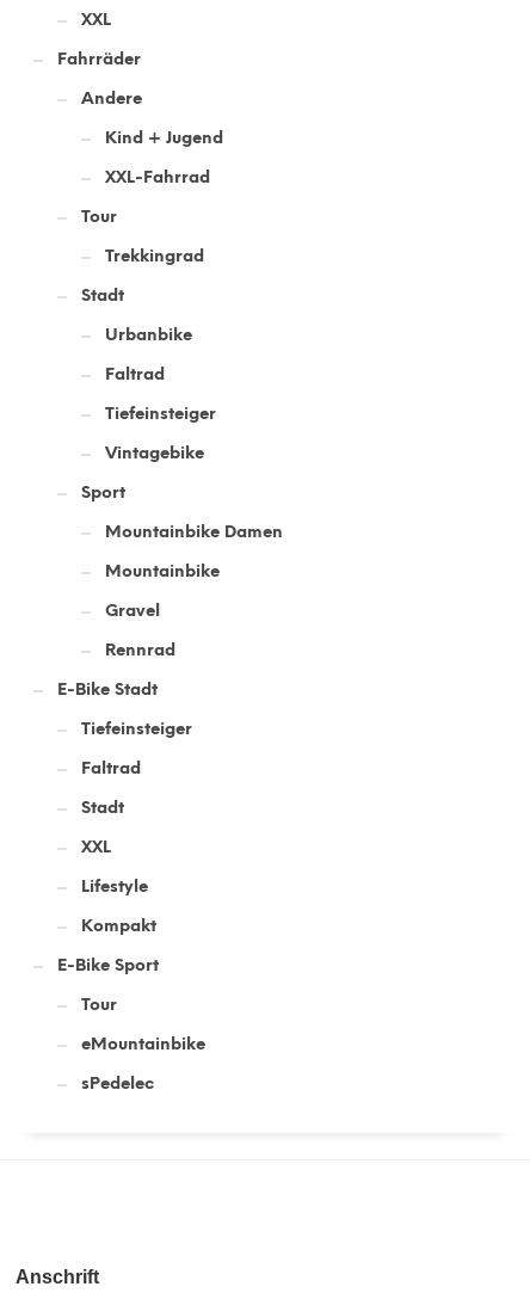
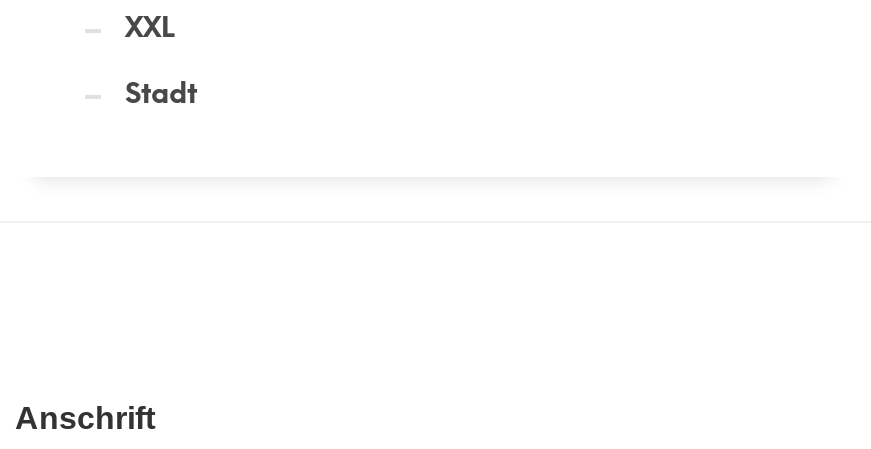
[57,49,223,267] Fahrräder | Andere | Kind + Jugend | XXL-Fahrrad | Tour | Trekkingrad -> none
[57,325,283,1094] Urbanbike | Faltrad | Tiefeinsteiger | Vintagebike | Sport | Mountainbike Damen | Mountainbike | Gravel | Rennrad | E-Bike Stadt | Tiefeinsteiger | Faltrad | Stadt | XXL | Lifestyle | Kompakt | E-Bike Sport | Tour | eMountainbike | sPedelec -> none

